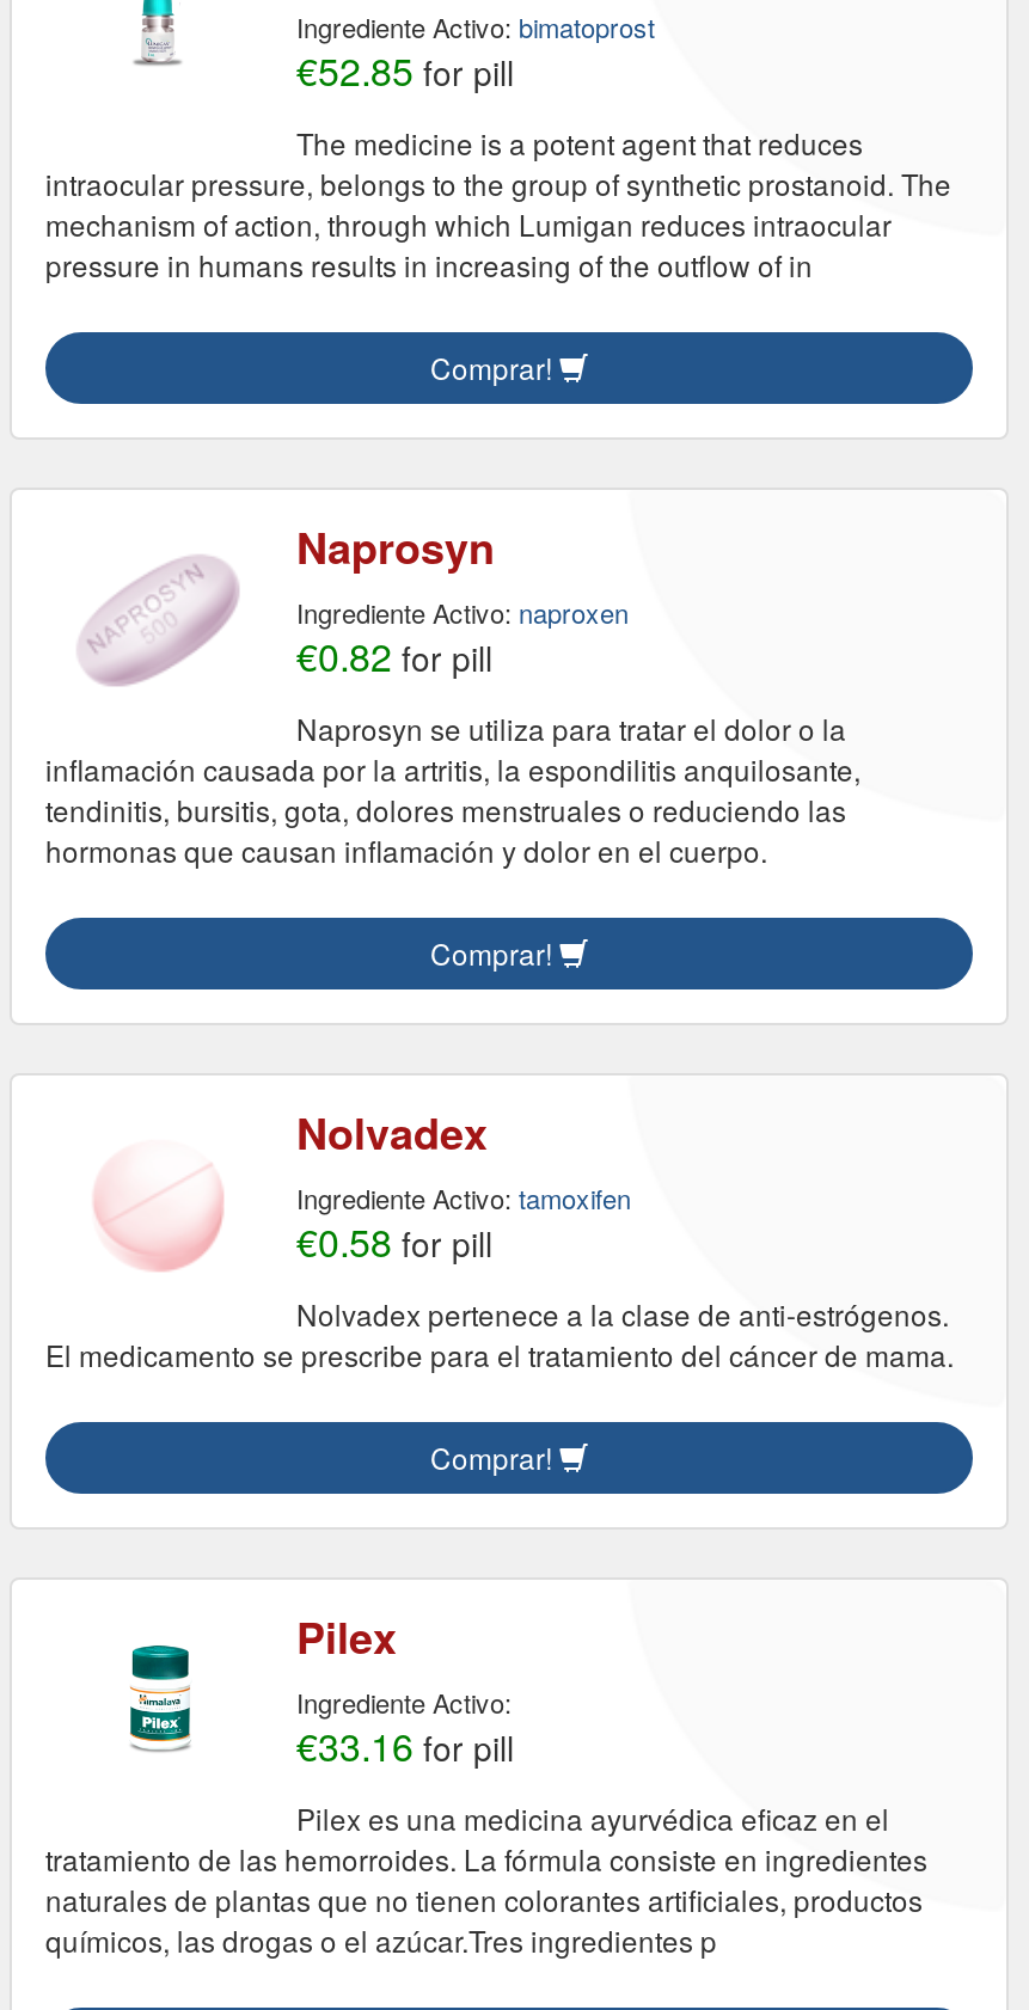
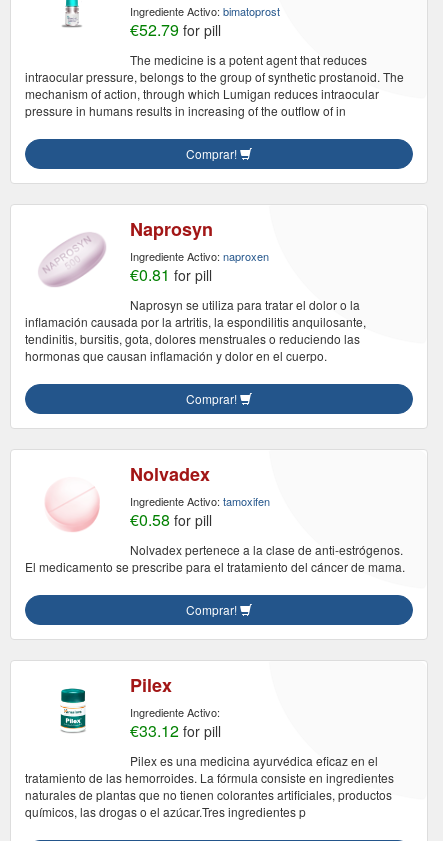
[296,43,514,98] €52.85 for pill -> [130,18,221,41] €52.79 for pill
[296,629,492,684] €0.82 for pill -> [130,263,212,286] €0.81 for pill
[296,1718,514,1773] €33.16 for pill -> [130,719,221,742] €33.12 for pill

